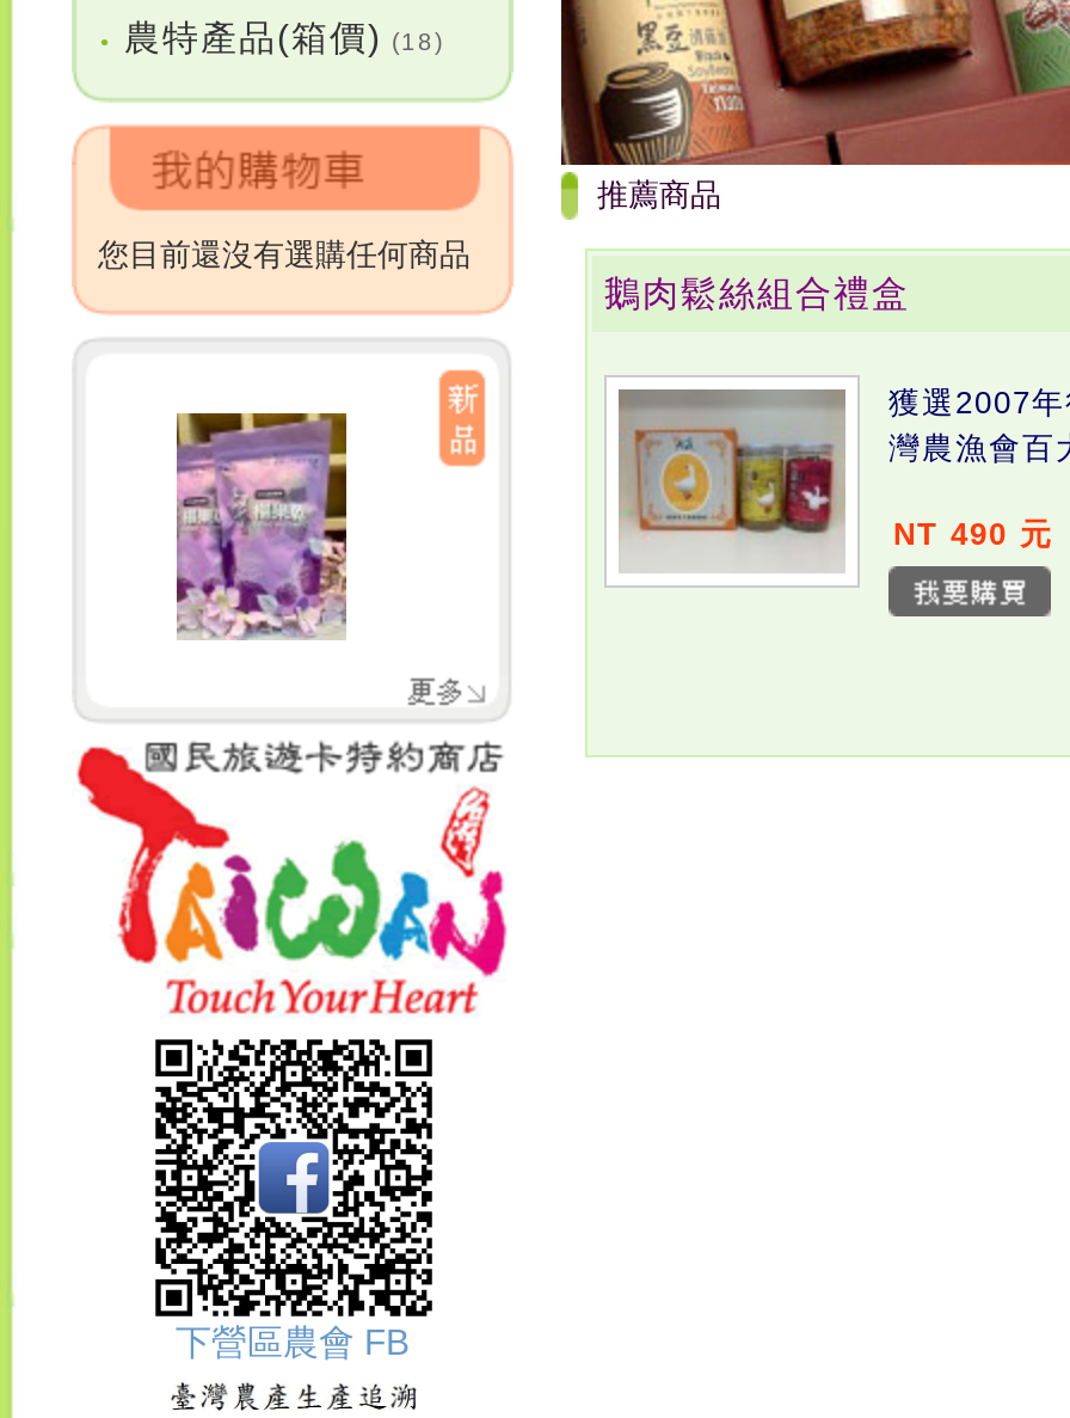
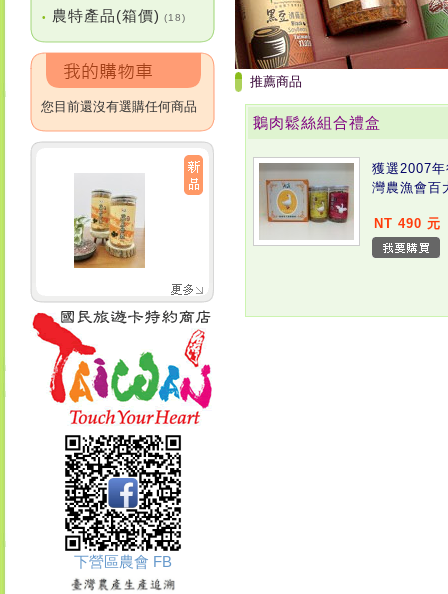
[174,411,349,640] [image] -> [73,173,145,269] [image]

